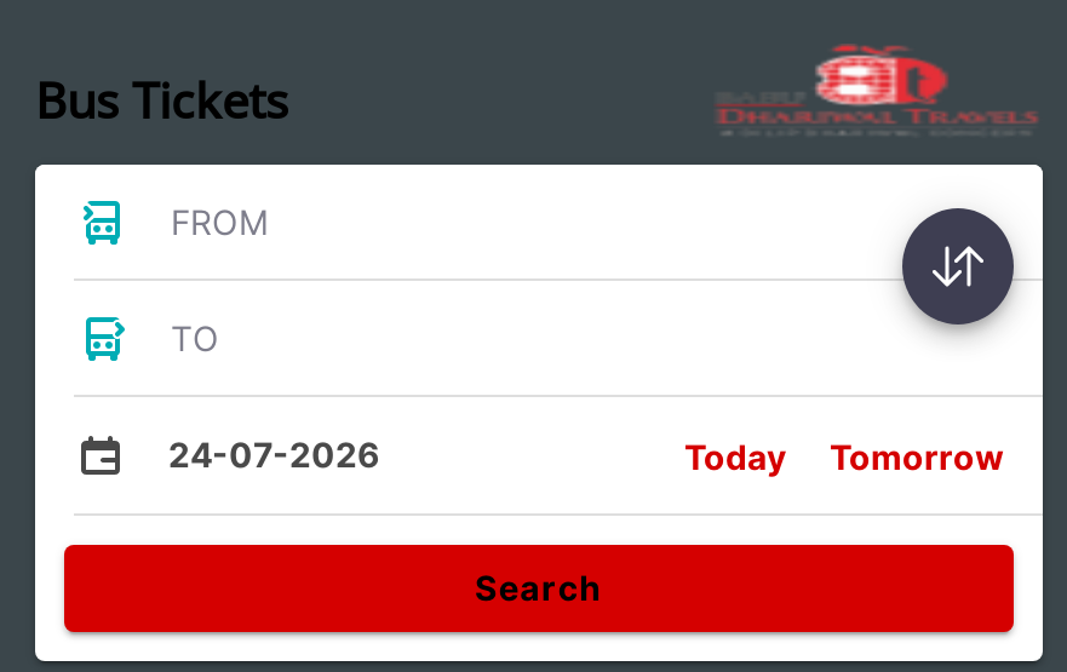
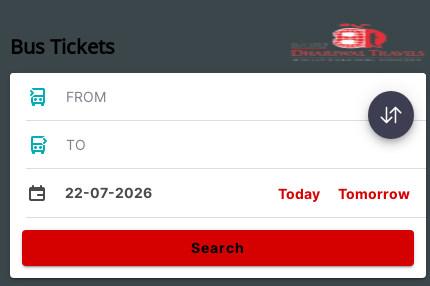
[168,433,379,475] 24-07-2026 -> [65,184,152,201] 22-07-2026

